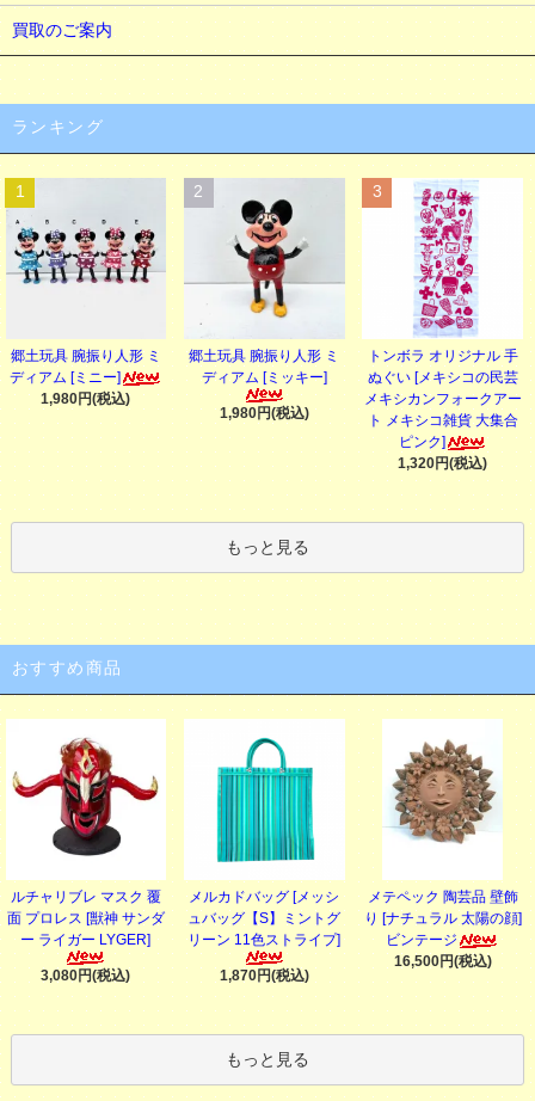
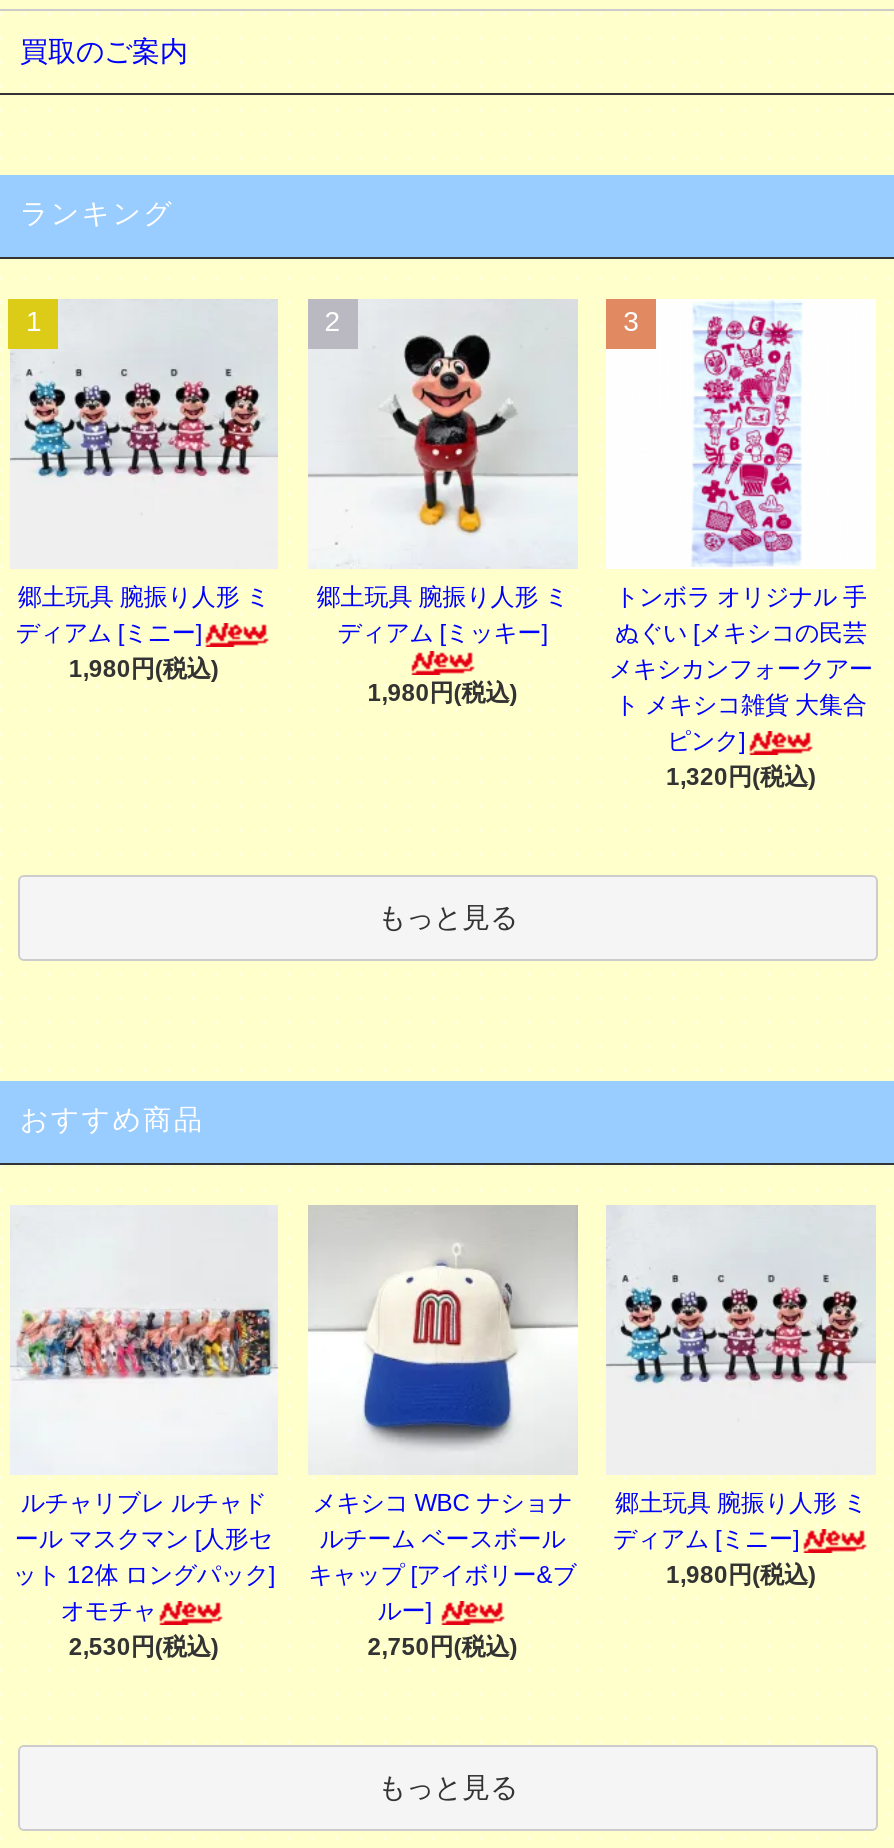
[184,719,345,984] [image] | メルカドバッグ [メッシ | ュバッグ【S】ミントグ | リーン 11色ストライプ] | 1,870円(税込) -> [308,1205,578,1661] [image] | メキシコ WBC ナショナ | ルチーム ベースボール | キャップ [アイボリー&ブ | ルー] | 2,750円(税込)
[364,720,521,969] [image] | メテペック 陶芸品 壁飾 | り [ナチュラル 太陽の顔] | ビンテージ | 16,500円(税込) -> [606,1205,876,1588] [image] | 郷土玩具 腕振り人形 ミ | ディアム [ミニー] | 1,980円(税込)
[7,738,165,984] [image] | ルチャリブレ マスク 覆 | 面 プロレス [獣神 サンダ | ー ライガー LYGER] | 3,080円(税込) -> [12,1207,278,1660] [image] | ルチャリブレ ルチャド | ール マスクマン [人形セ | ット 12体 ロングパック] | オモチャ | 2,530円(税込)

